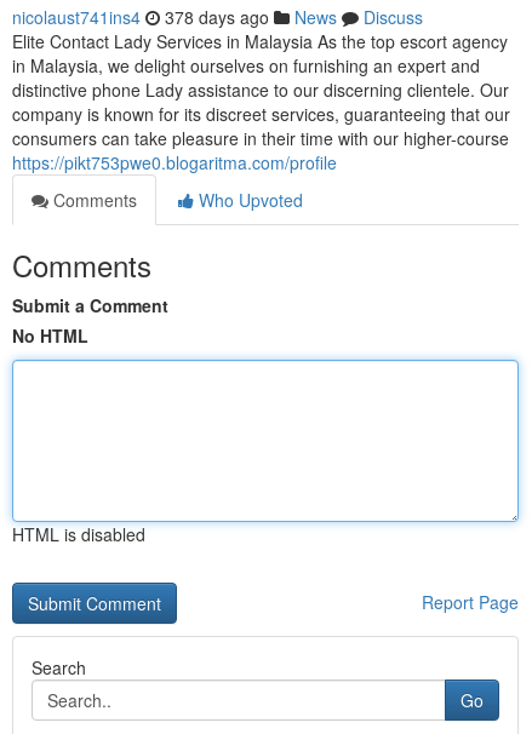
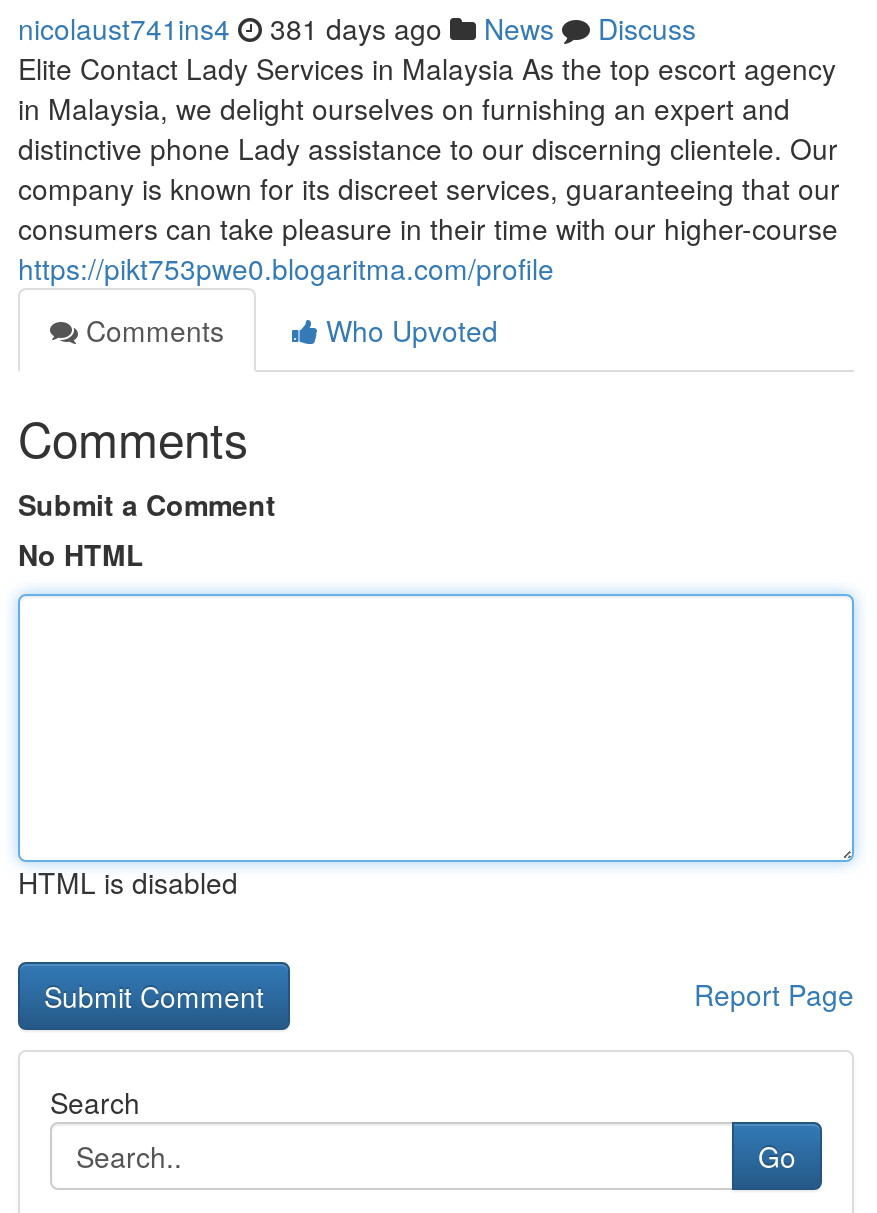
[12,5,423,29] nicolaust741ins4 378 days ago News Discuss -> [18,8,696,48] nicolaust741ins4 381 days ago News Discuss

